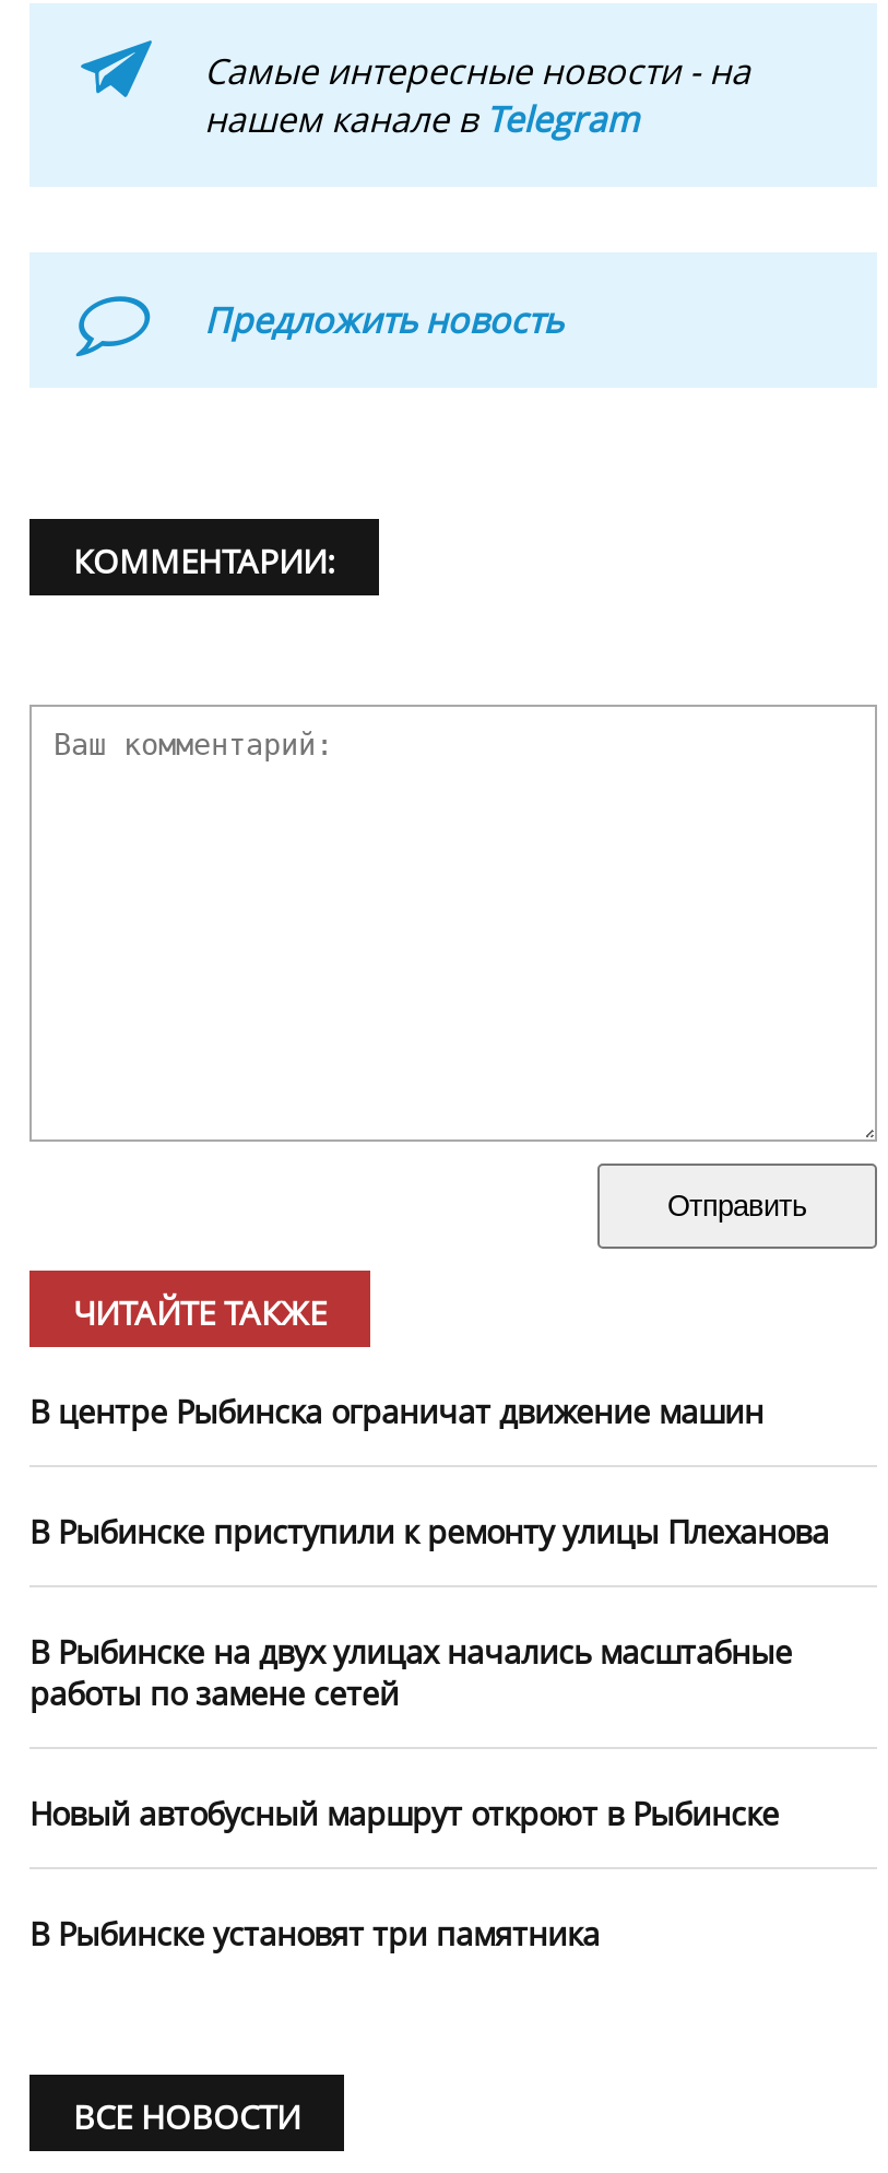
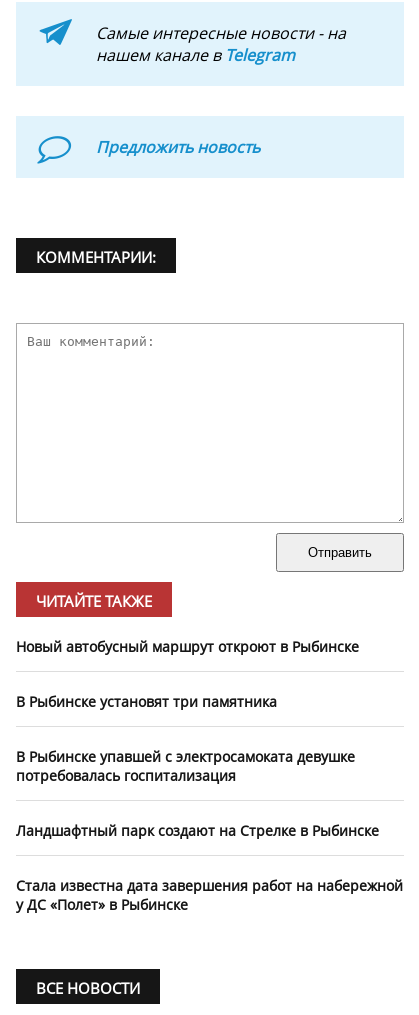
[29,1391,829,1715] В центре Рыбинска ограничат движение машин | В Рыбинске приступили к ремонту улицы Плеханова | В Рыбинске на двух улицах начались масштабные | работы по замене сетей -> none
moved [29,1793,779,1955] -> [16,637,359,711]: Новый автобусный маршрут откроют в Рыбинске | В Рыбинске установят три памятника
none -> [16,747,403,914] В Рыбинске упавшей с электросамоката девушке | потребовалась госпитализация | Ландшафтный парк создают на Стрелке в Рыбинске | Стала известна дата завершения работ на набережной | у ДС «Полет» в Рыбинске

